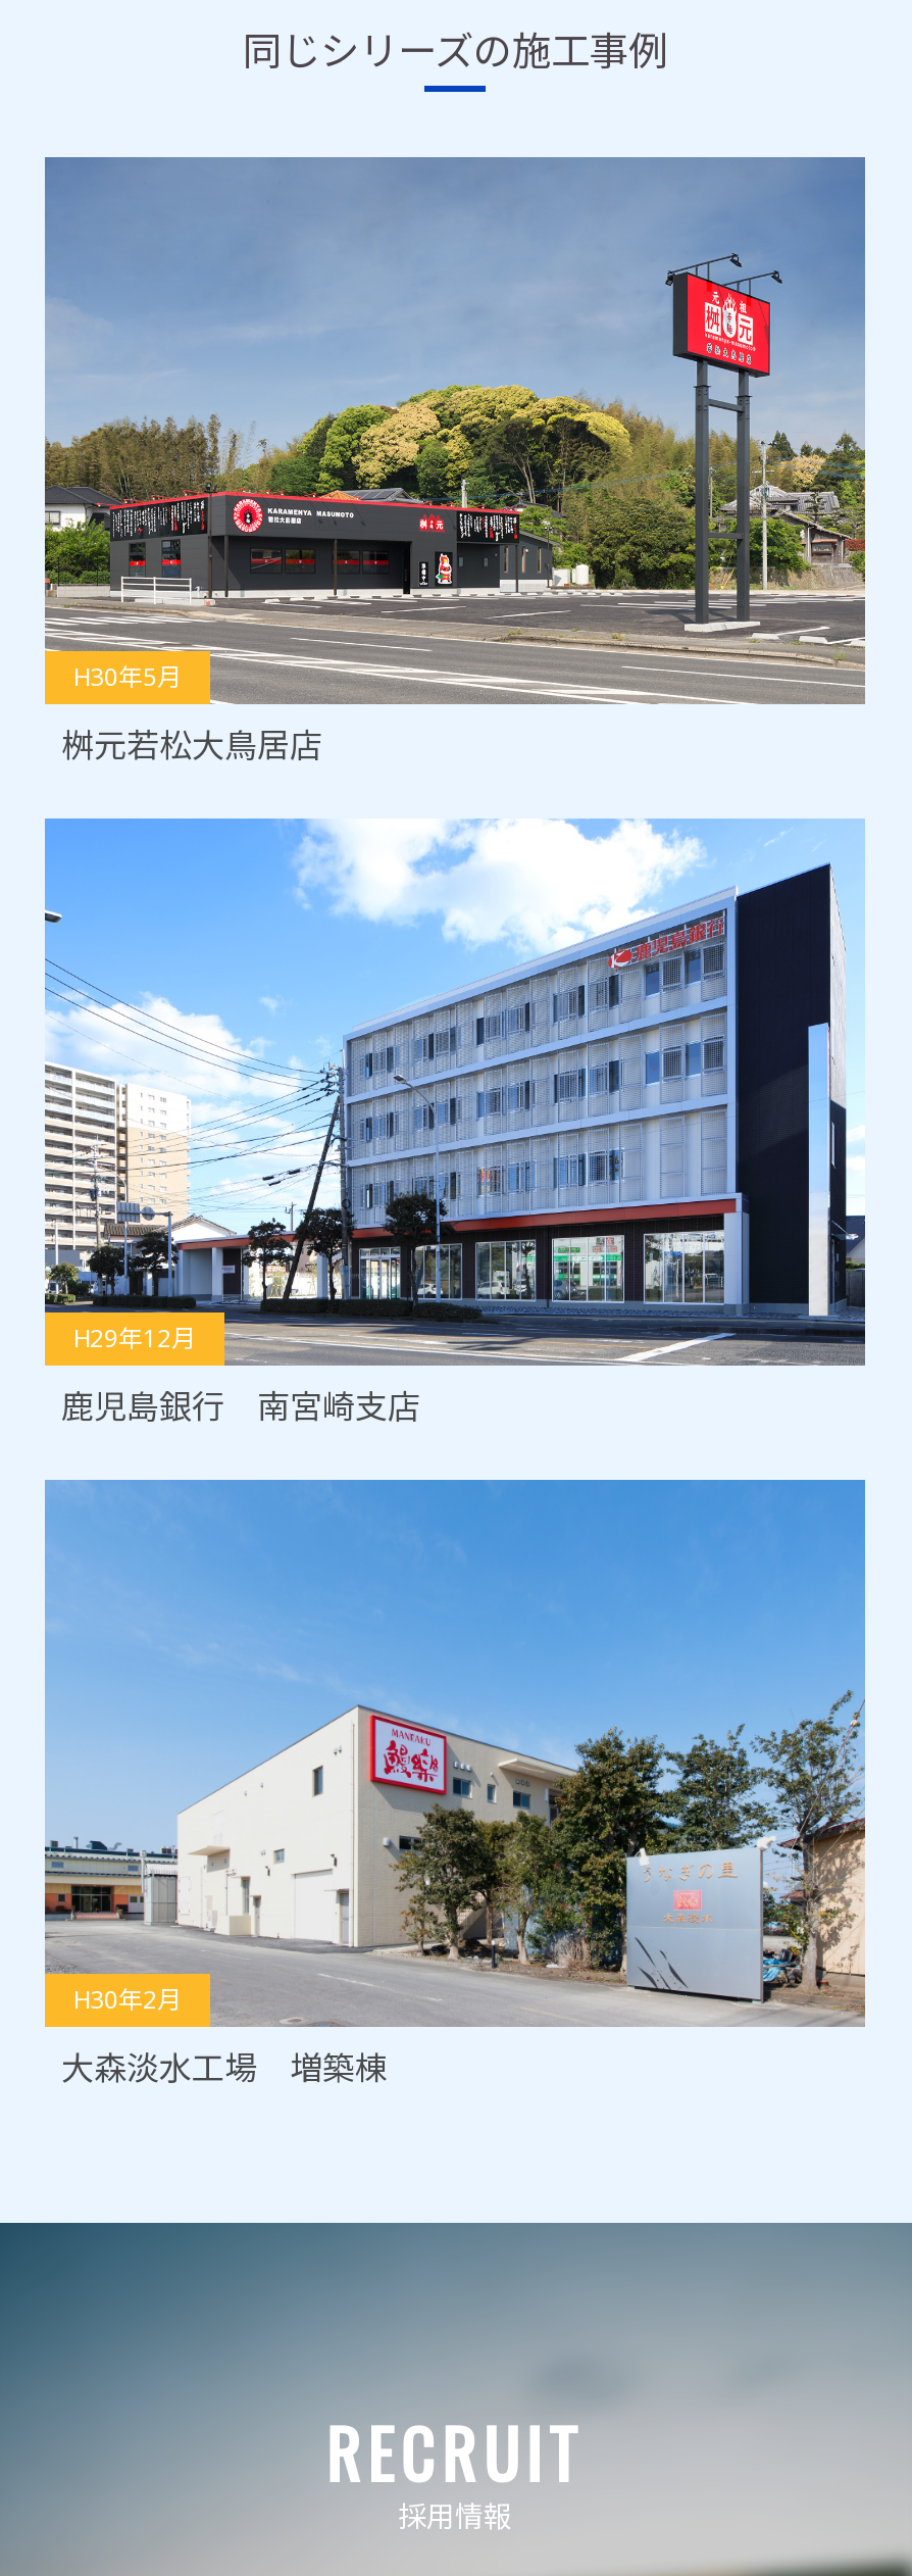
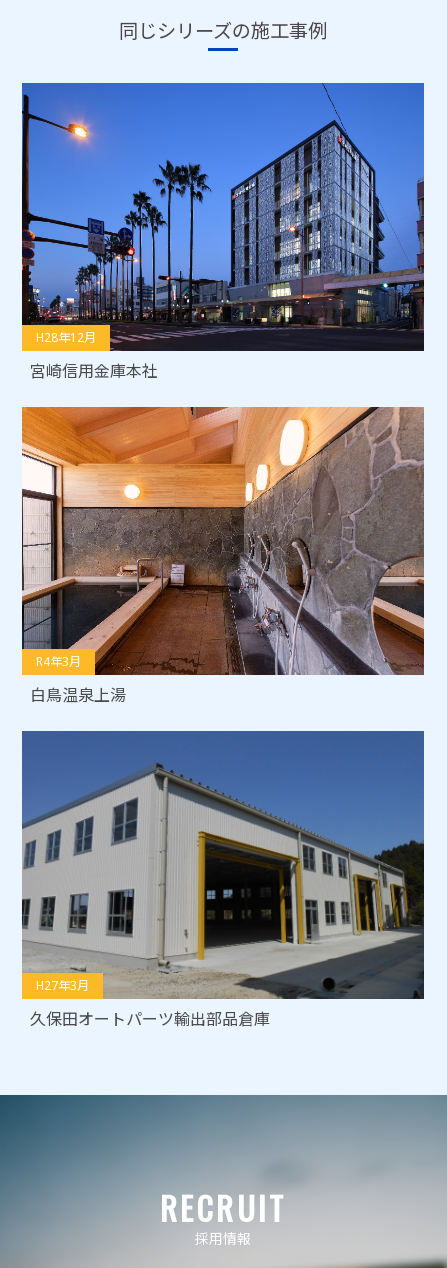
[43,157,867,704] [image] | H30年5月 -> [21,83,425,352] [image] | H28年12月
[61,722,322,767] 桝元若松大鳥居店 -> [30,360,158,382] 宮崎信用金庫本社
[43,816,867,1366] [image] | H29年12月 -> [21,406,425,676] [image] | R4年3月
[61,1383,420,1428] 鹿児島銀行 南宮崎支店 -> [30,684,126,706] 白鳥温泉上湯
[45,1480,867,2027] [image] | H30年2月 -> [21,731,425,1000] [image] | H27年3月
[61,2044,388,2089] 大森淡水工場 増築棟 -> [30,1007,270,1029] 久保田オートパーツ輸出部品倉庫

